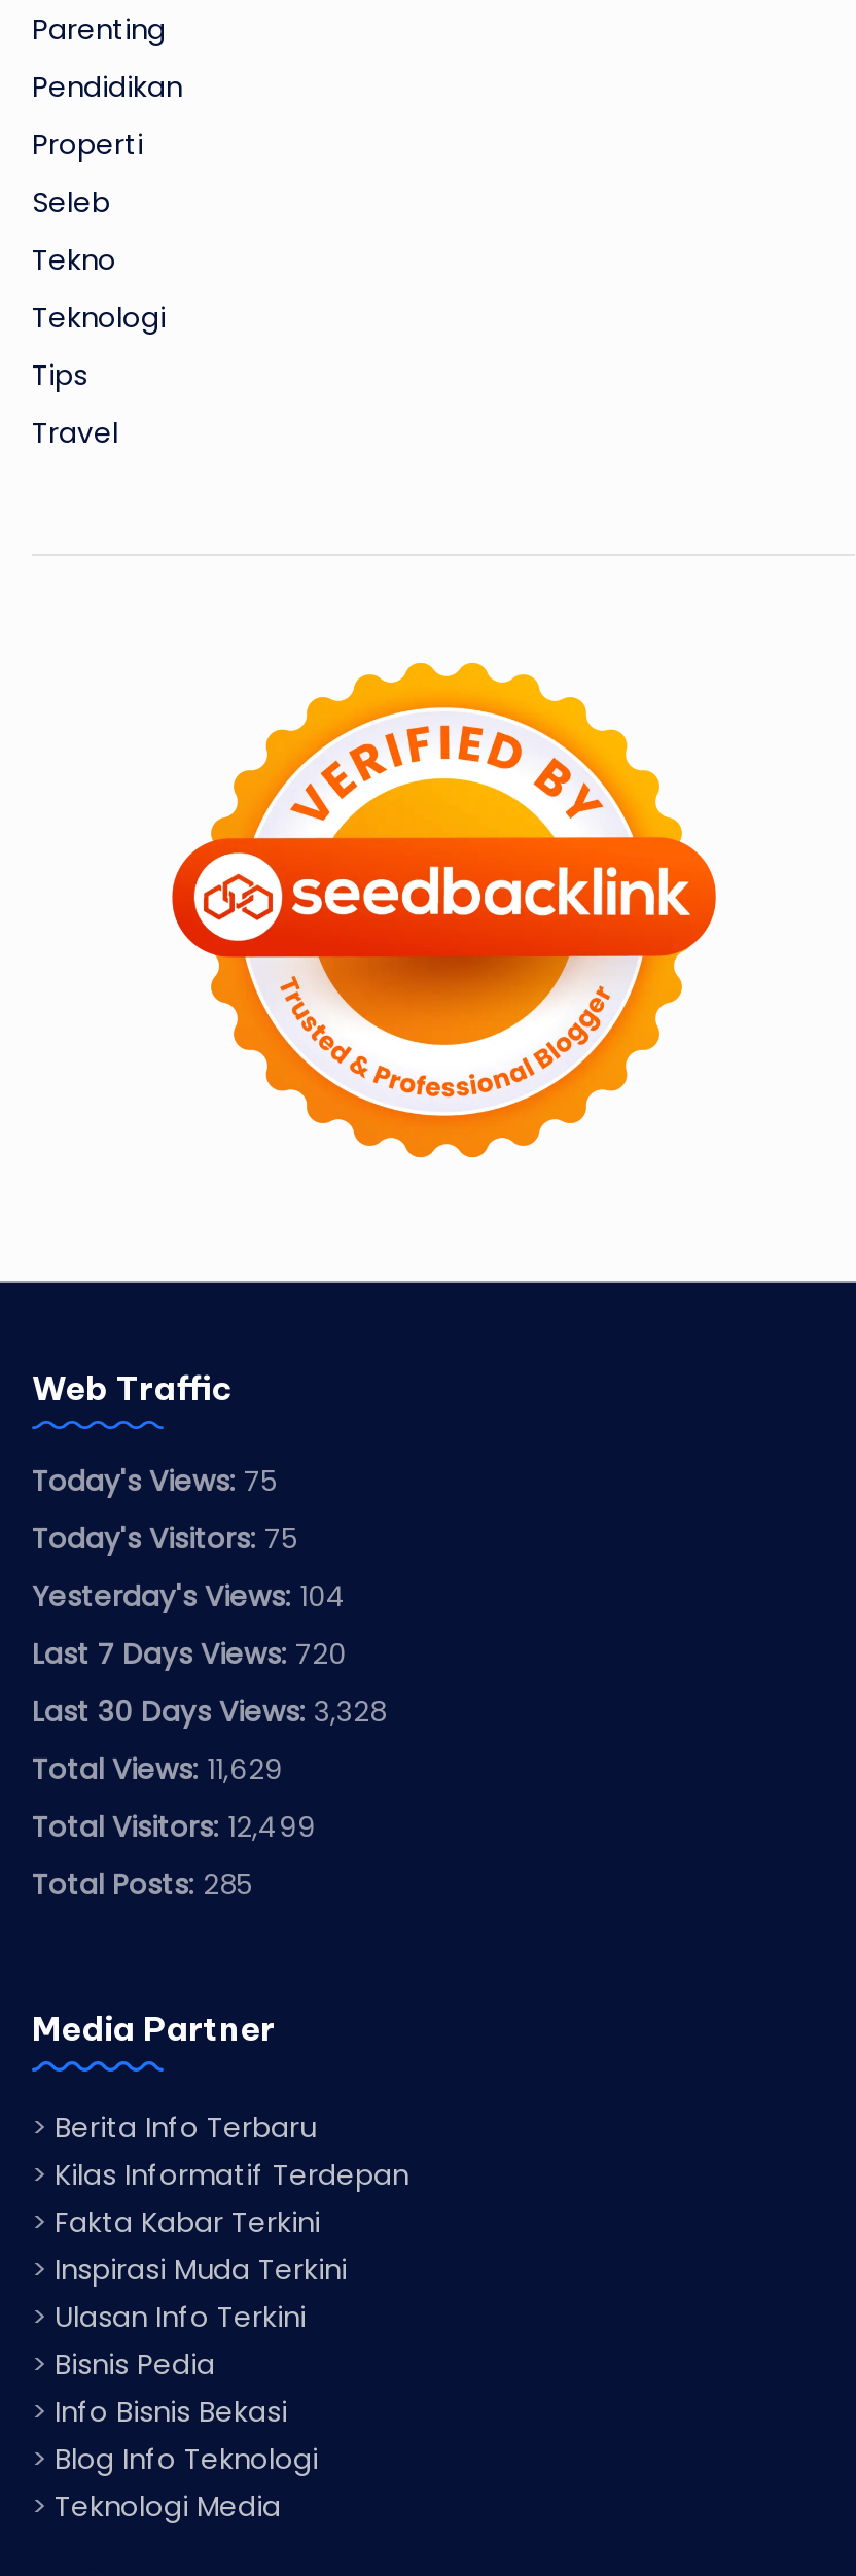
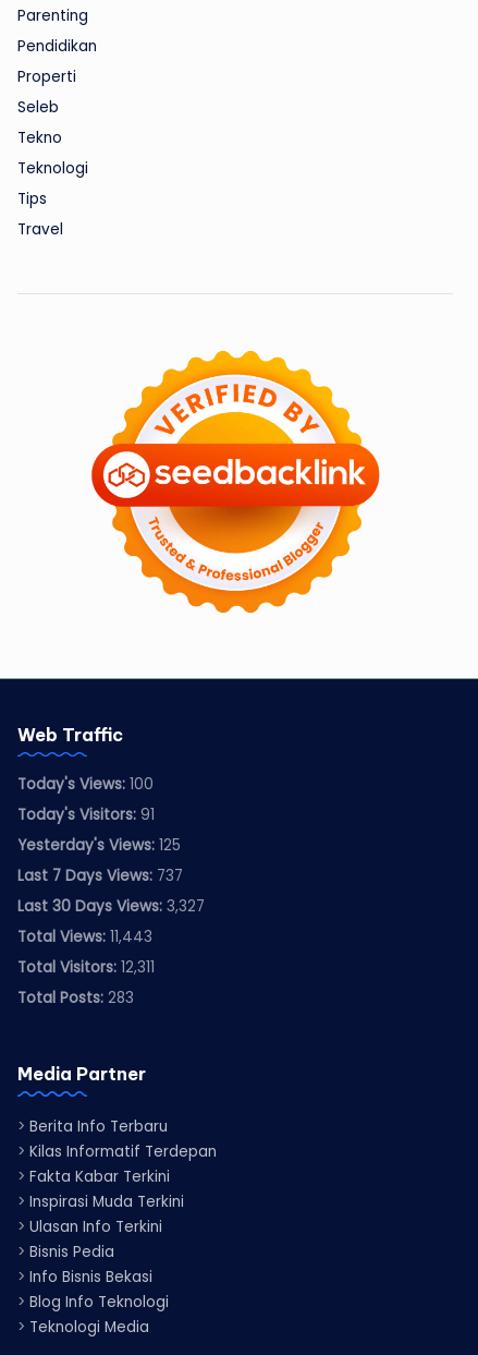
[32,1463,277,1502] Today's Views: 75 -> [17,774,154,795] Today's Views: 100
[32,1520,297,1560] Today's Visitors: 75 -> [17,805,155,826] Today's Visitors: 91
[32,1578,347,1617] Yesterday's Views: 104 -> [17,835,181,856] Yesterday's Views: 125
[32,1636,347,1675] Last 7 Days Views: 720 -> [17,866,183,887] Last 7 Days Views: 737
[32,1693,386,1733] Last 30 Days Views: 3,328 -> [17,897,205,917] Last 30 Days Views: 3,327
[32,1751,283,1790] Total Views: 11,629 -> [17,927,152,948] Total Views: 11,443
[32,1809,316,1848] Total Visitors: 12,499 -> [17,958,155,978] Total Visitors: 12,311
[32,1866,252,1906] Total Posts: 285 -> [17,988,134,1009] Total Posts: 283

